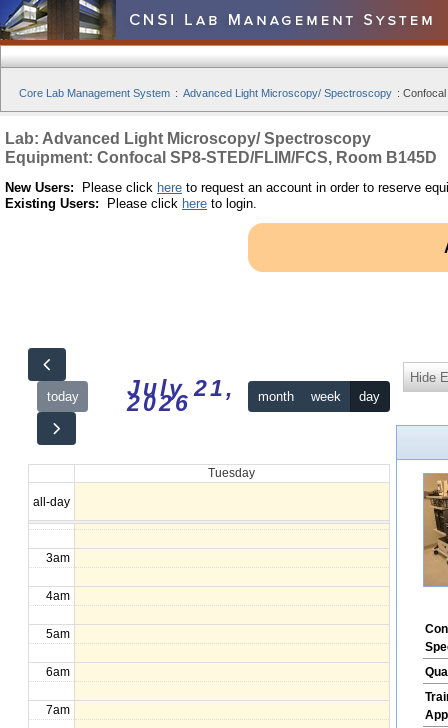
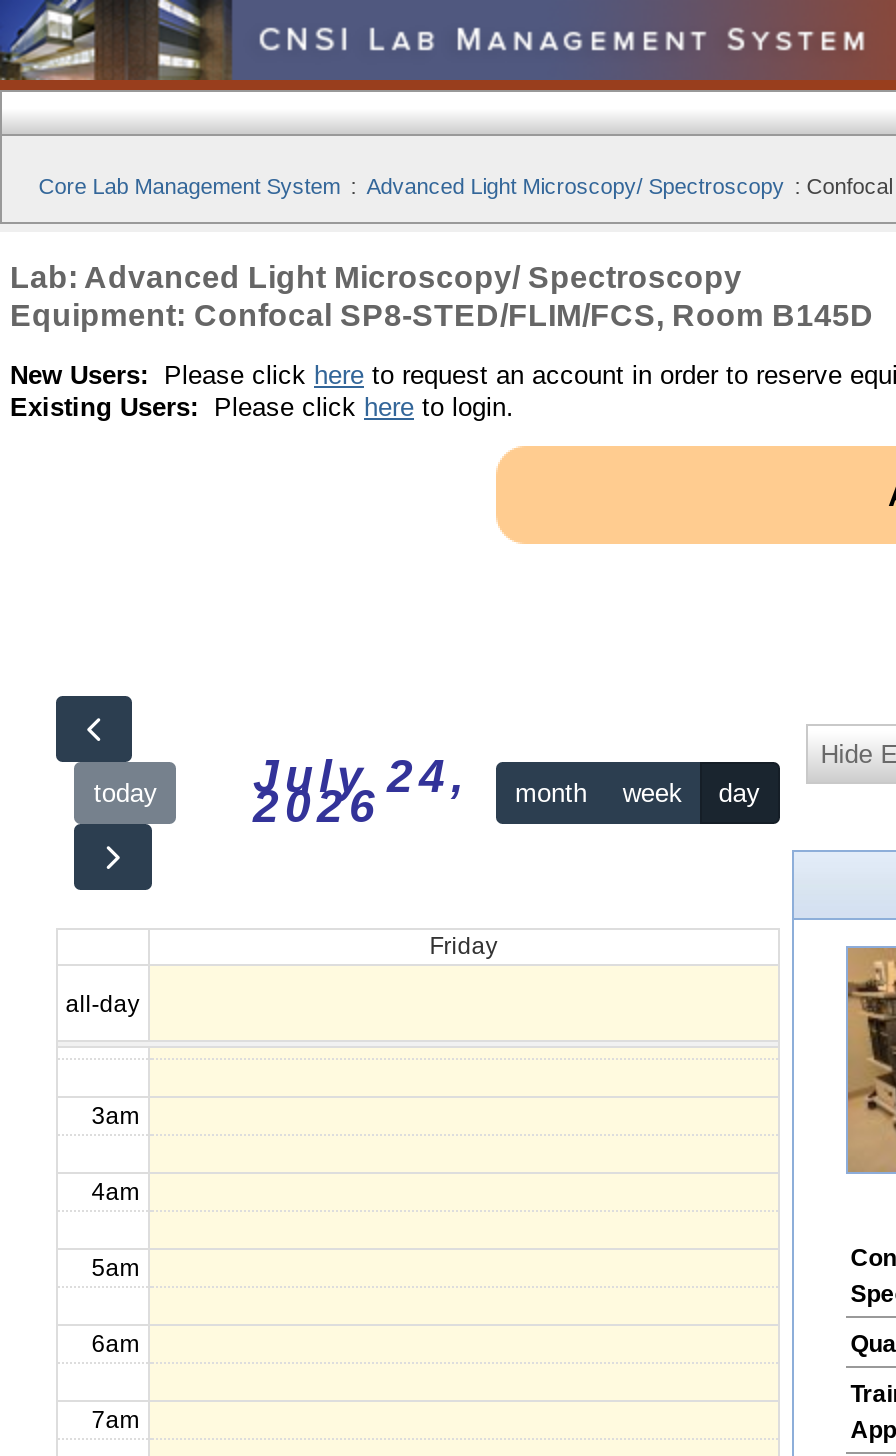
[126,375,380,404] July 21, month week day -> [253,751,761,808] July 24, month week day
[208,466,255,480] Tuesday -> [429,933,497,961] Friday

